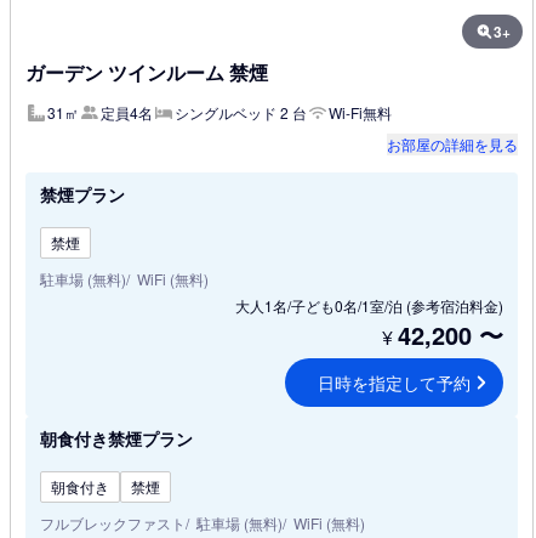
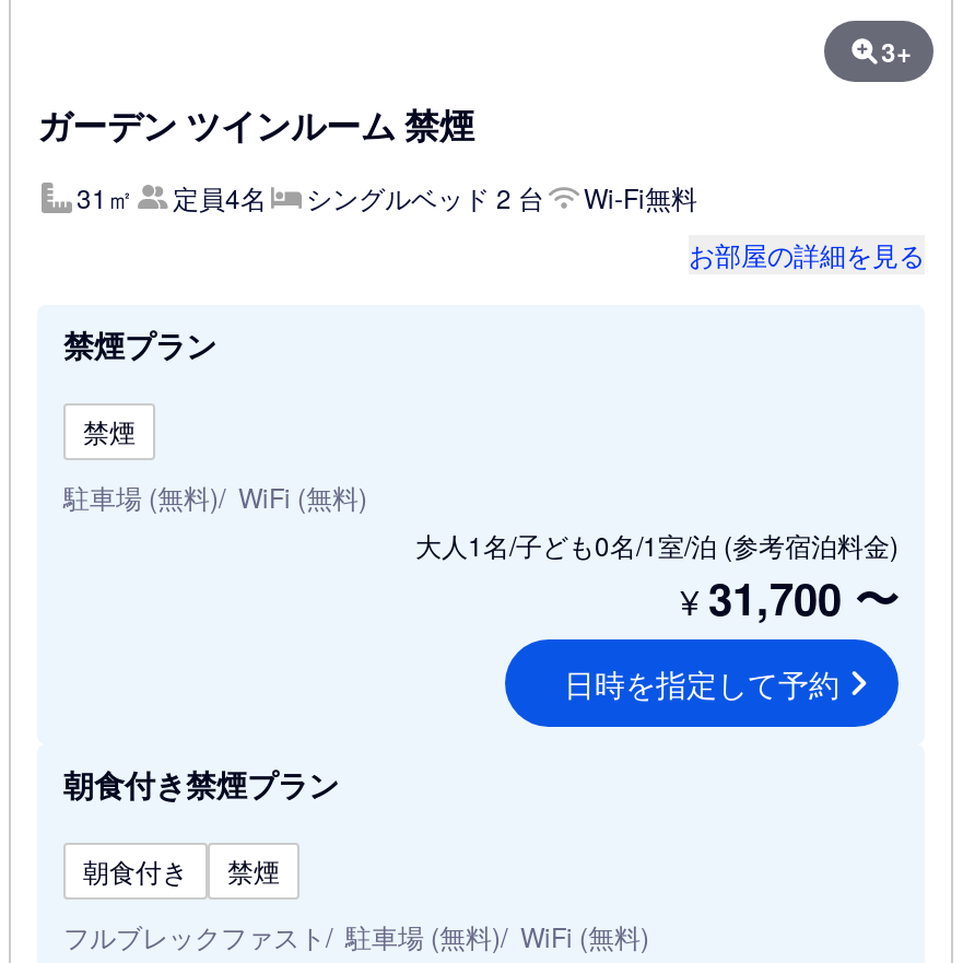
[382,317,503,352] ¥42,200〜 -> [680,565,899,629] ¥31,700〜

